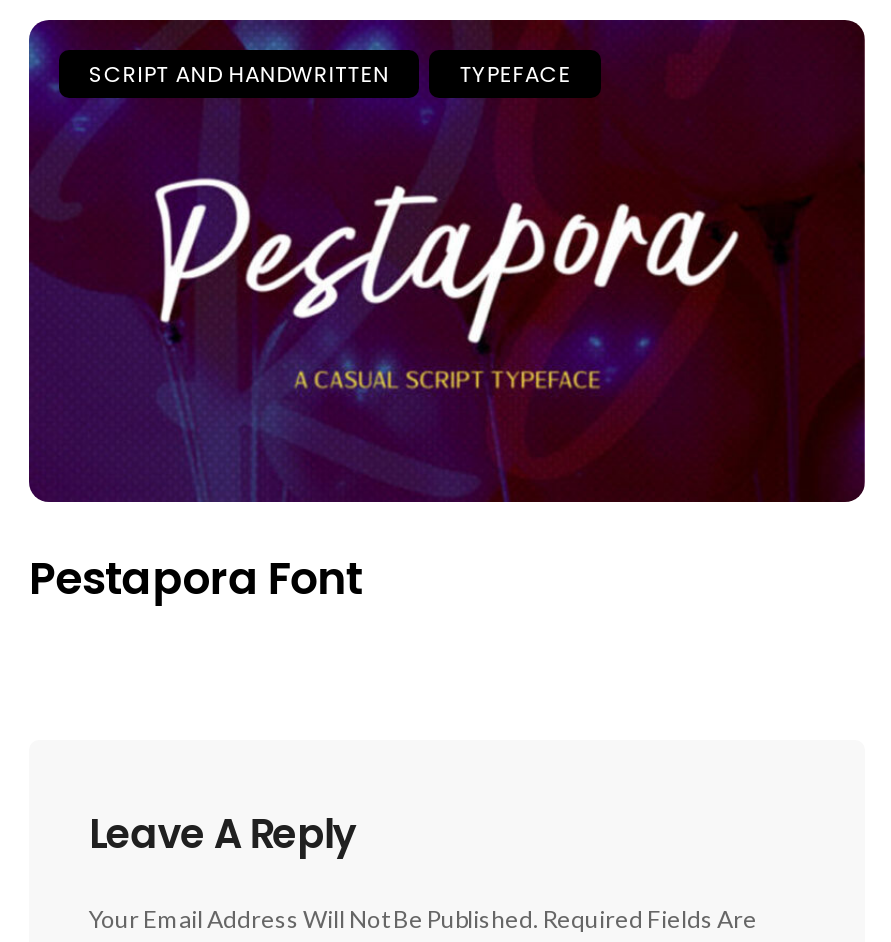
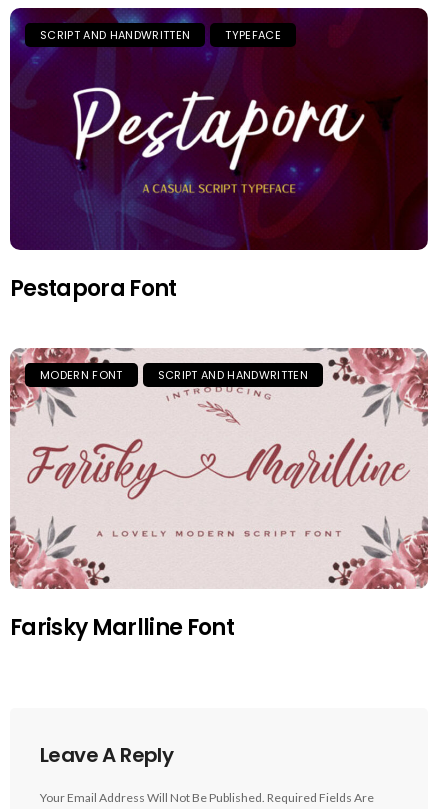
none -> [9,347,429,590] [image] | MODERN FONT | SCRIPT AND HANDWRITTEN
none -> [10,612,234,643] Farisky Marlline Font

